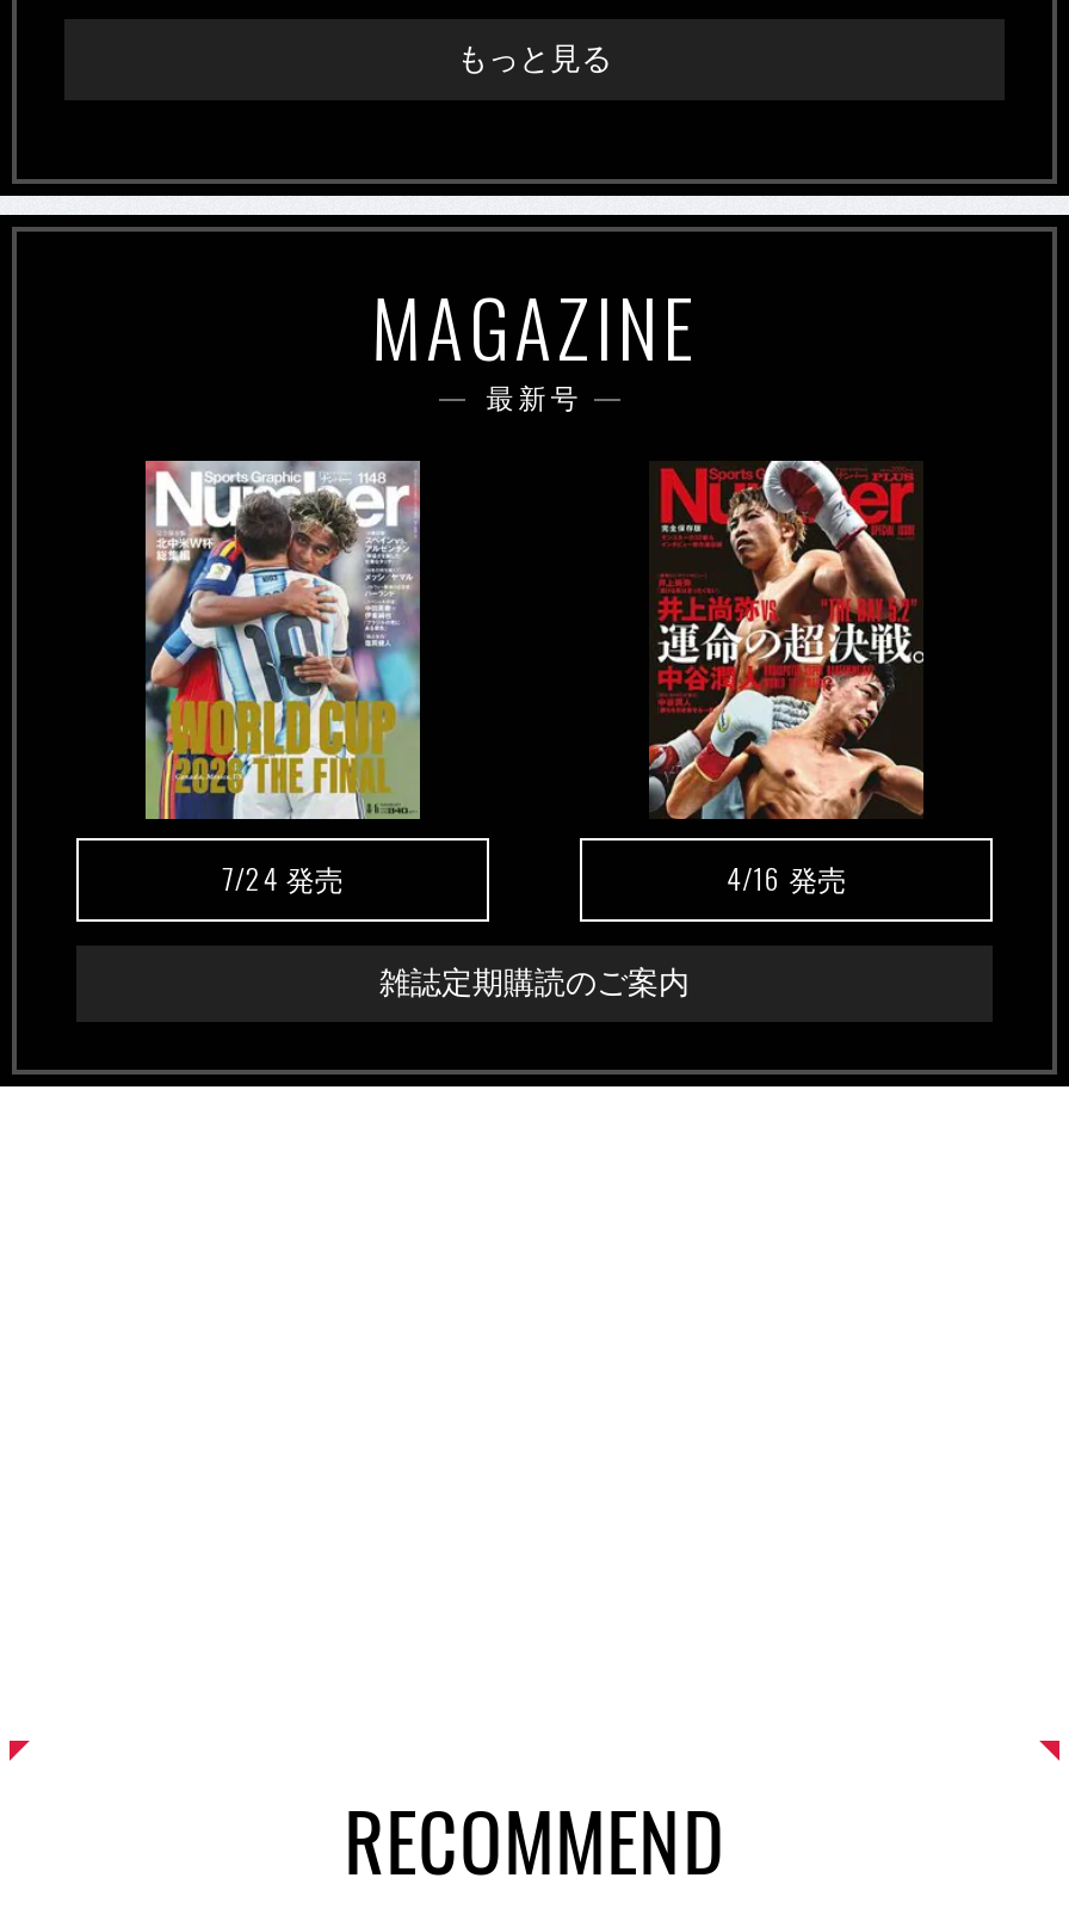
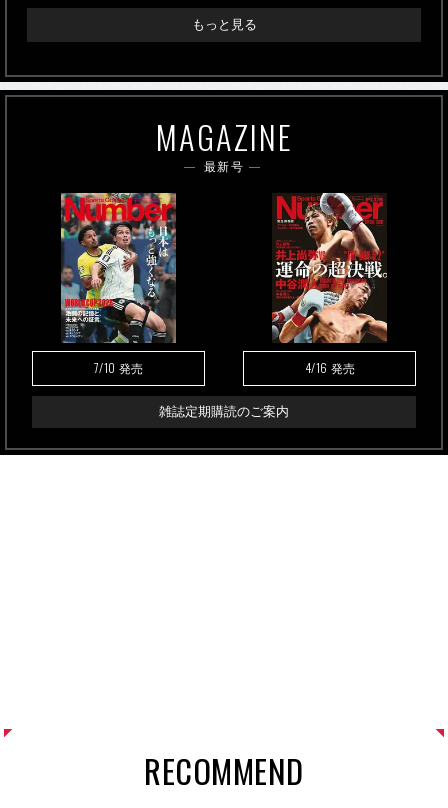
[143,458,422,897] [image] | 7/24発売 -> [61,192,176,376] [image] | 7/10発売

